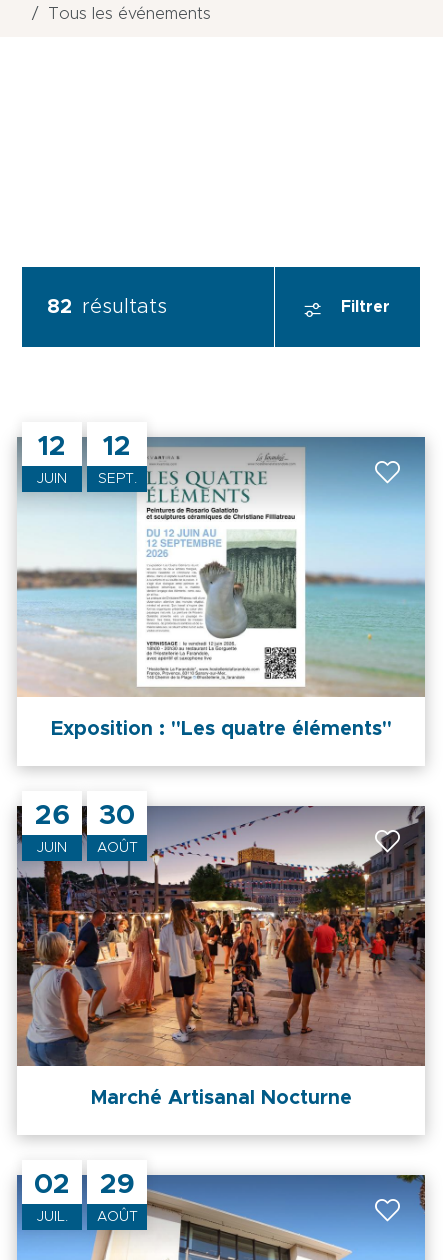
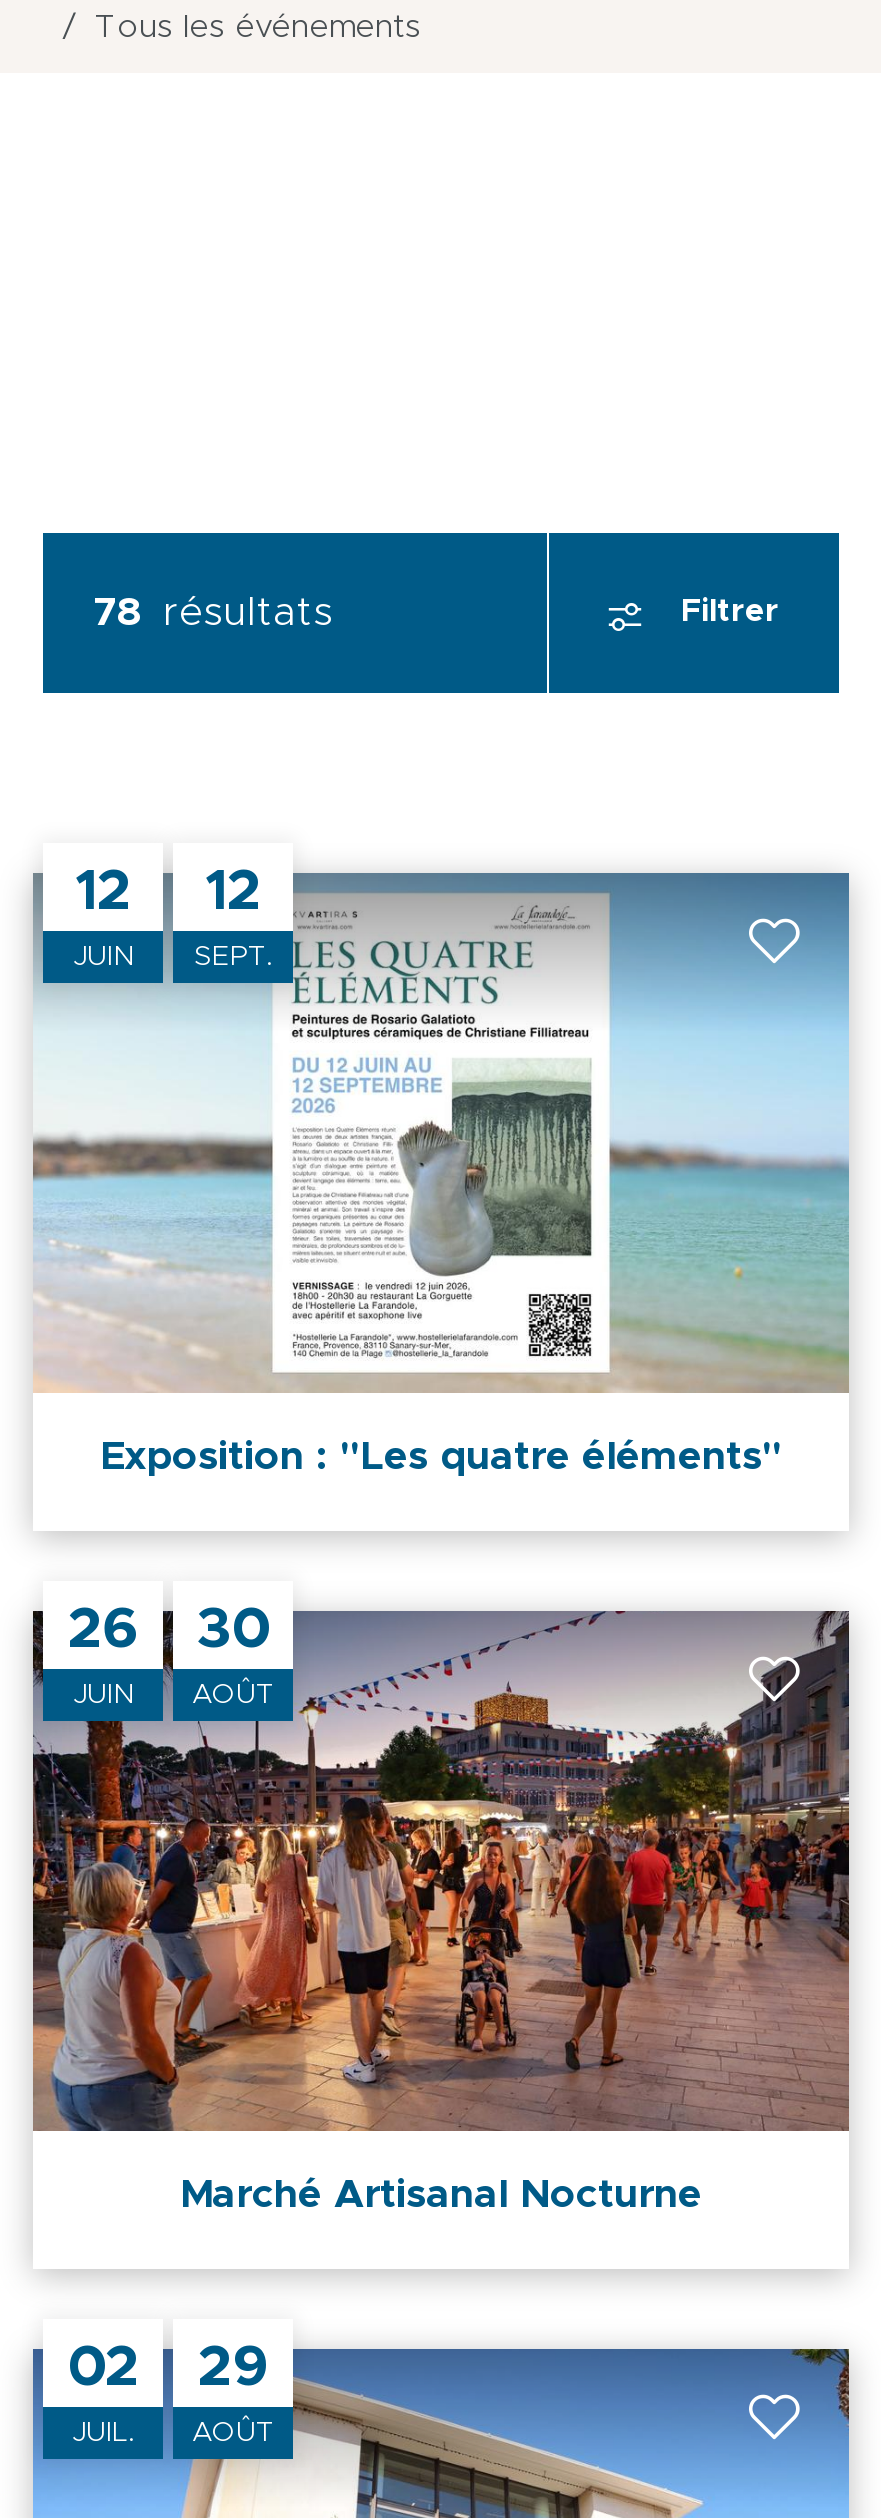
[47,297,167,317] 82 résultats -> [93,593,333,633] 78 résultats

